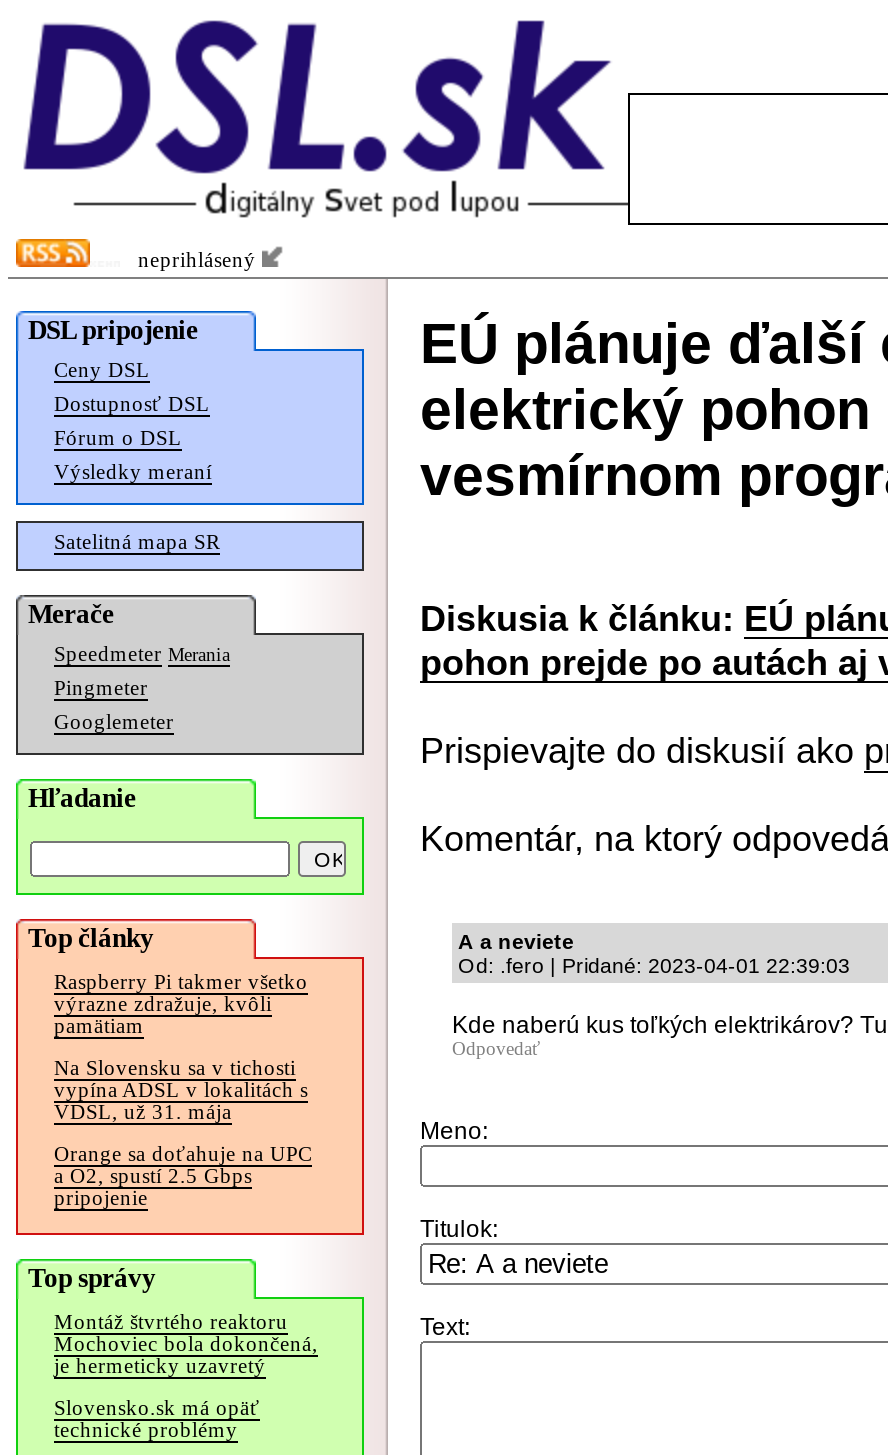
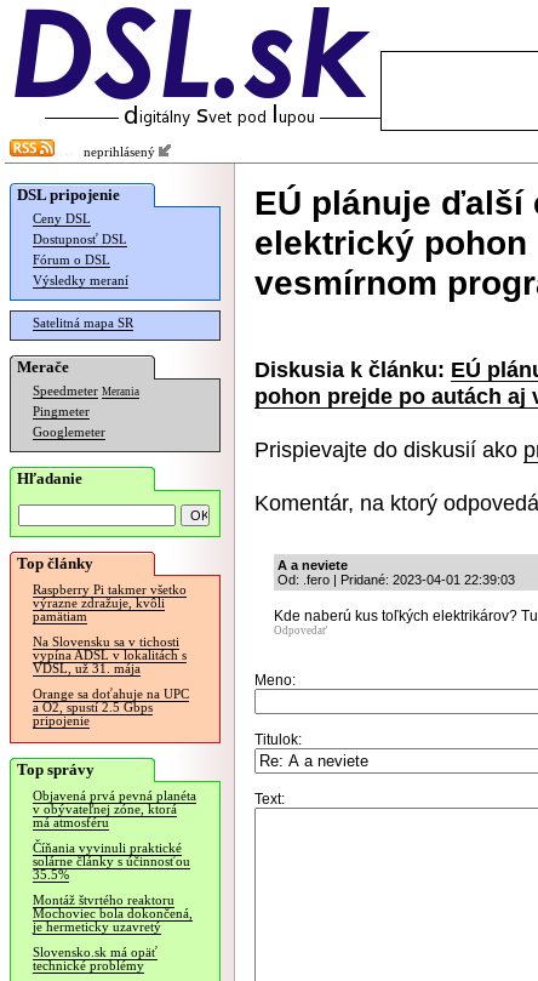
none -> [33,789,196,882] Objavená prvá pevná planéta | v obývateľnej zóne, ktorá | má atmosféru | Číňania vyvinuli praktické | solárne články s účinnosťou | 35.5%

